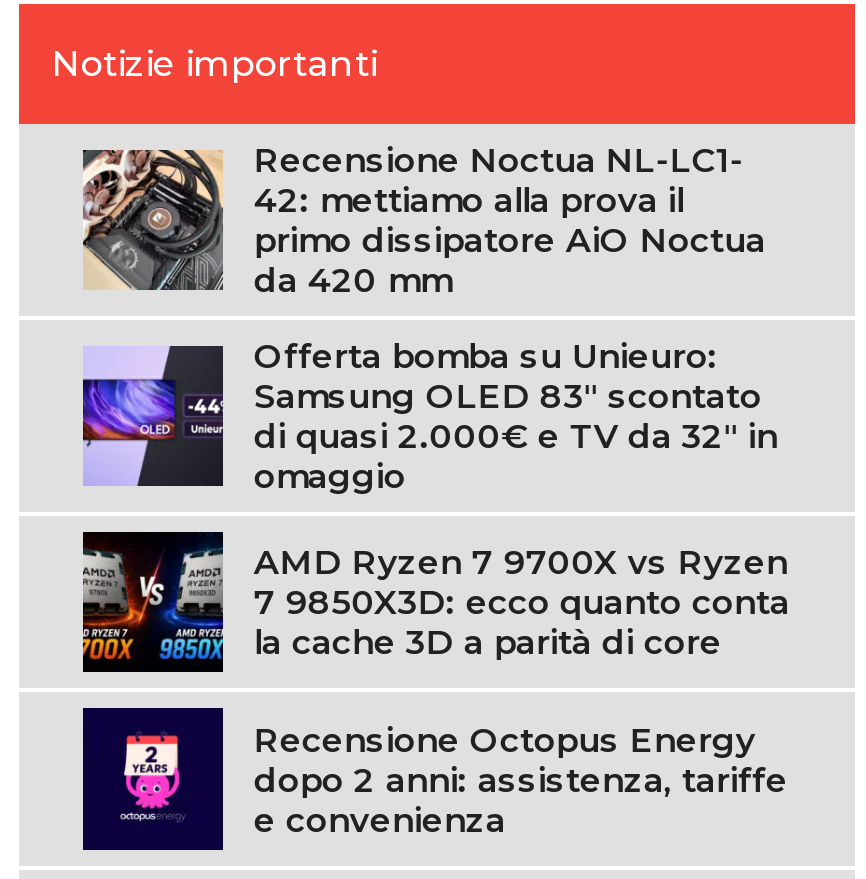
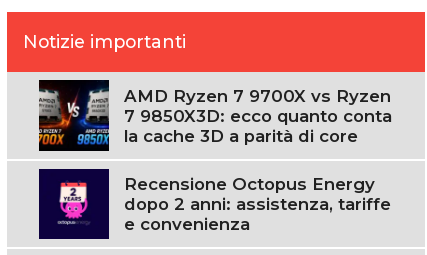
[83,140,778,497] [image] | Recensione Noctua NL-LC1- | 42: mettiamo alla prova il | primo dissipatore AiO Noctua | da 420 mm | Offerta bomba su Unieuro: | Samsung OLED 83″ scontato | di quasi 2.000€ e TV da 32″ in | omaggio -> none
[83,324,225,488] [image] -> none

